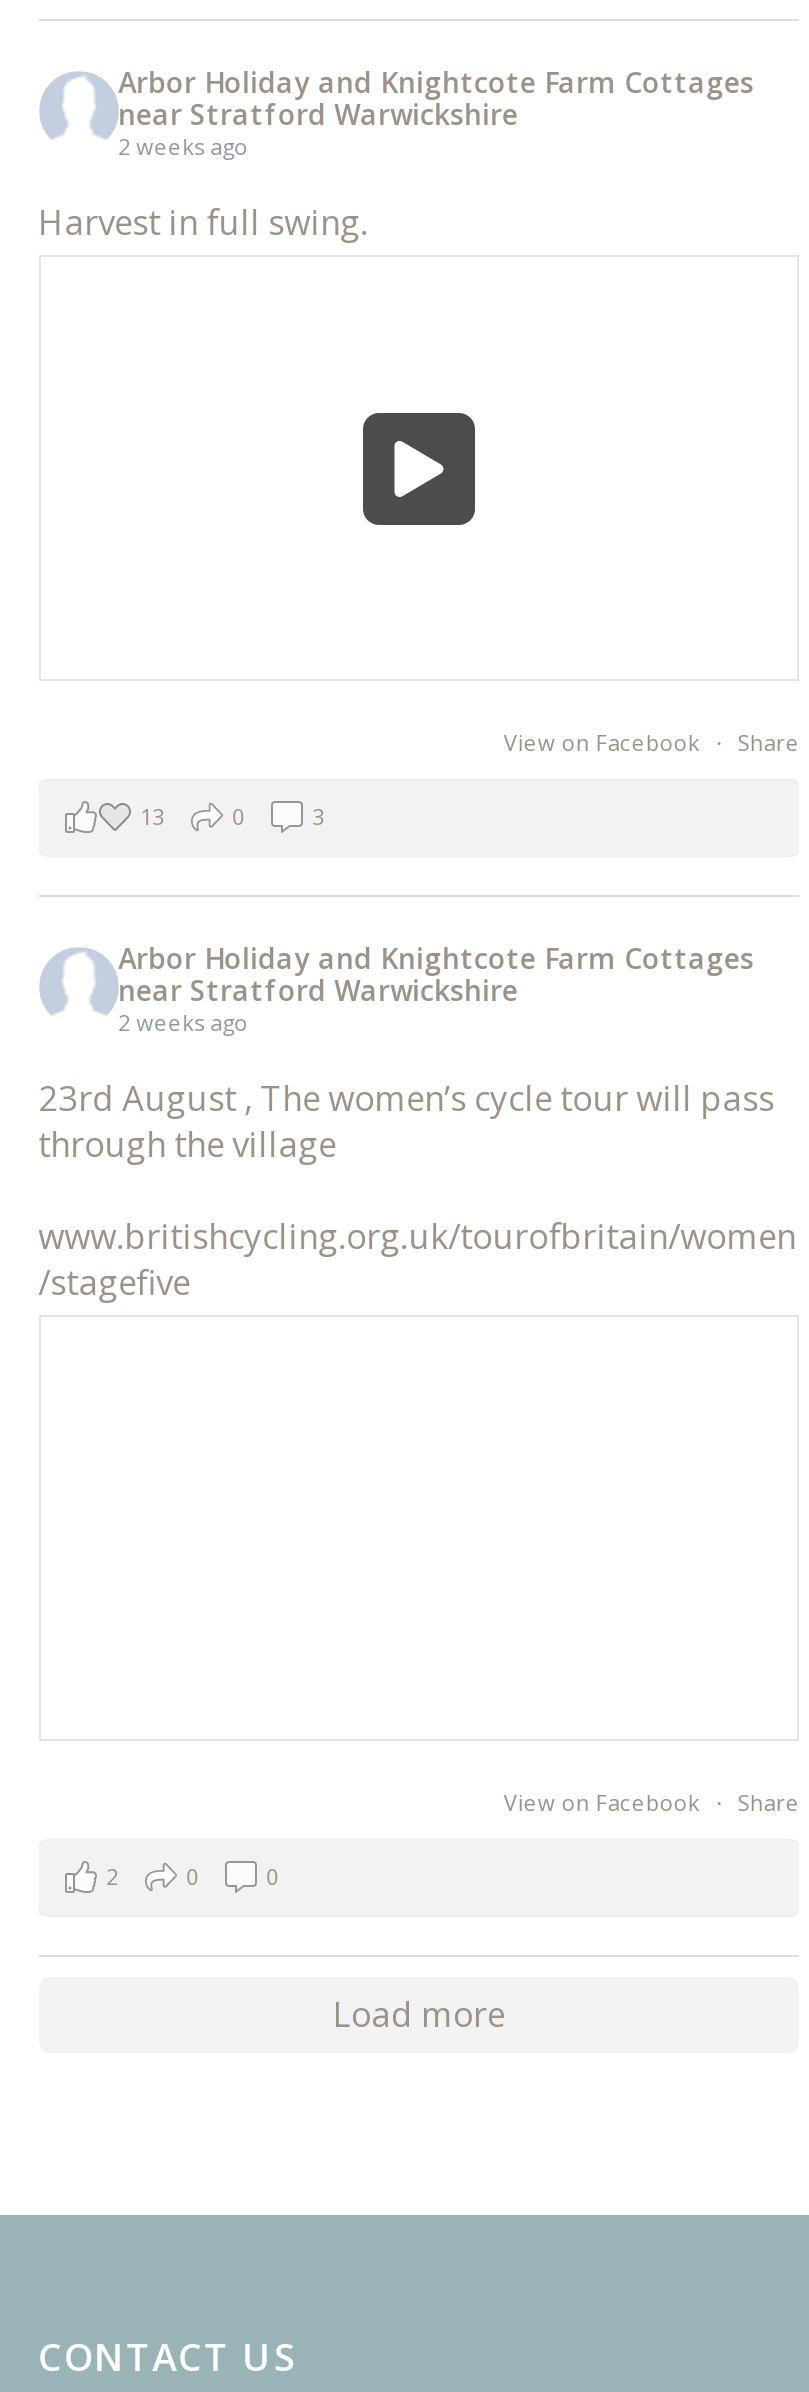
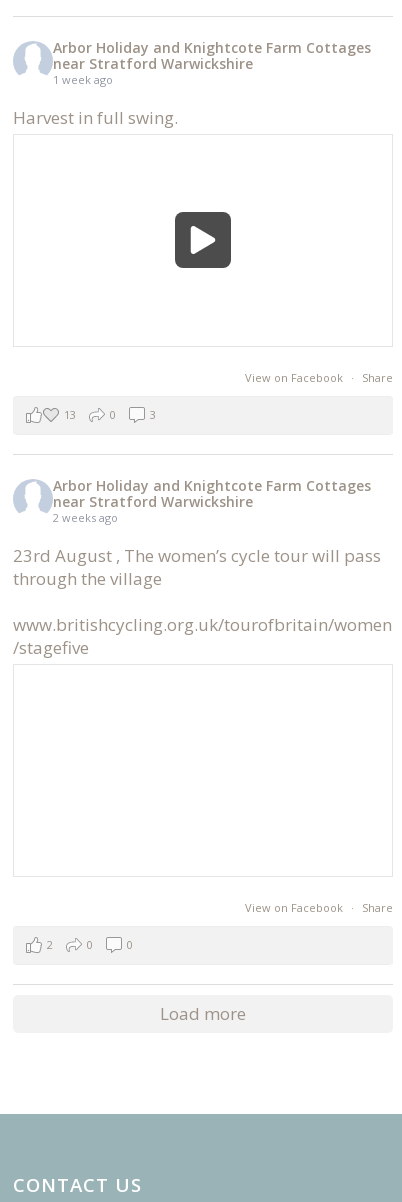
[118,131,248,161] 2 weeks ago -> [53,72,113,87] 1 week ago

